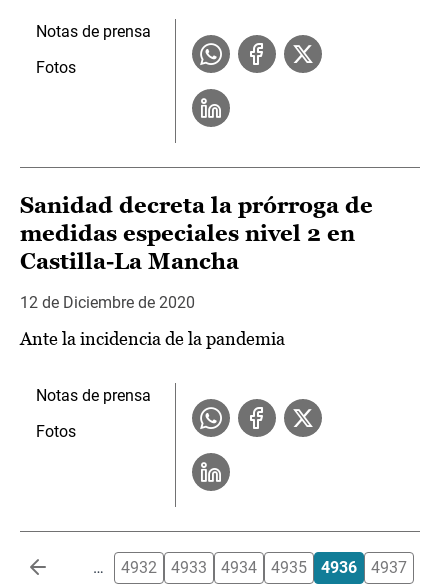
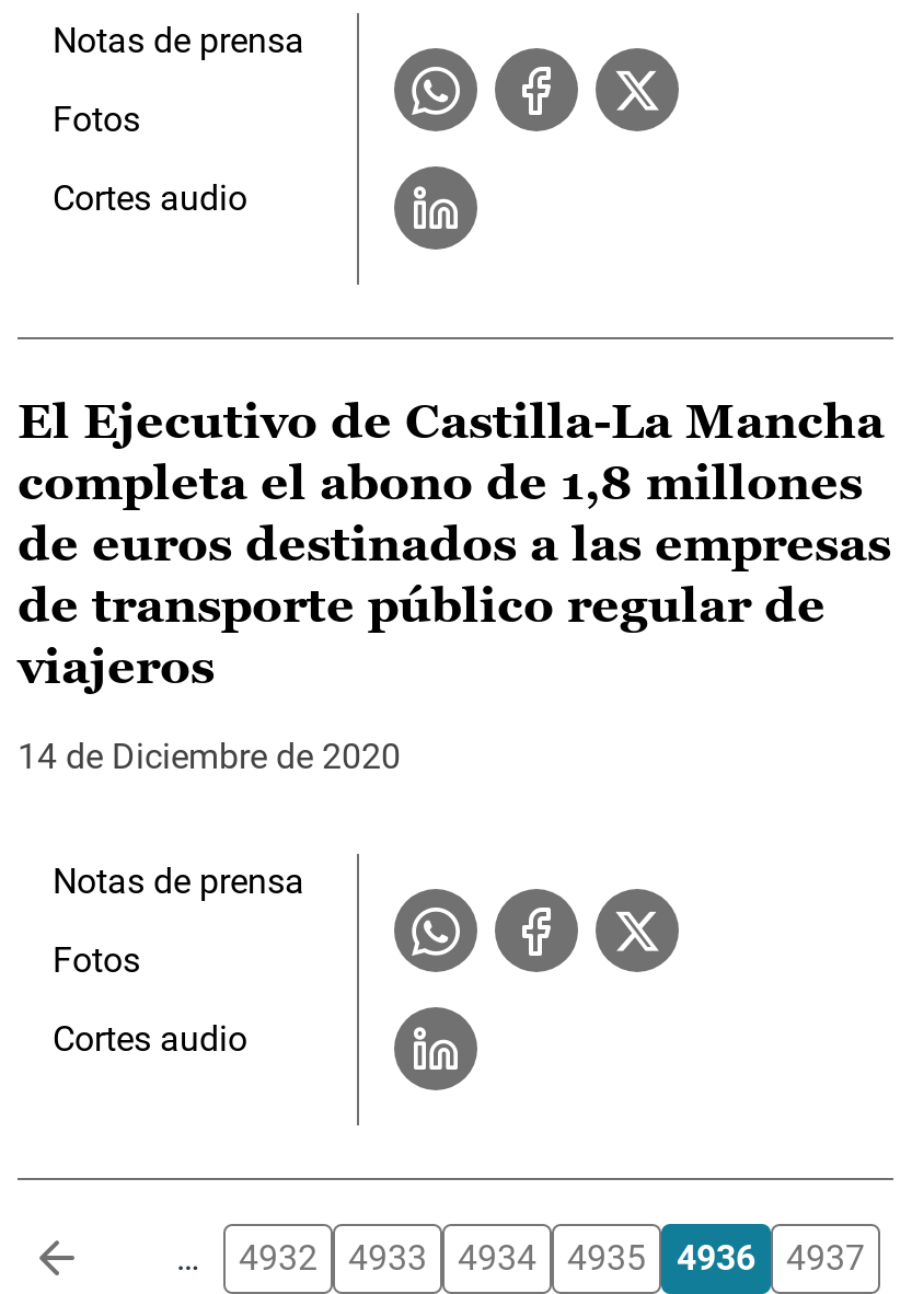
[20,193,373,274] Sanidad decreta la prórroga de | medidas especiales nivel 2 en | Castilla-La Mancha -> [53,178,247,219] Cortes audio
[20,293,195,312] 12 de Diciembre de 2020 -> [18,394,891,694] El Ejecutivo de Castilla-La Mancha | completa el abono de 1,8 millones | de euros destinados a las empresas | de transporte público regular de | viajeros
[20,328,285,349] Ante la incidencia de la pandemia -> [18,736,401,777] 14 de Diciembre de 2020
none -> [53,1018,247,1060] Cortes audio

